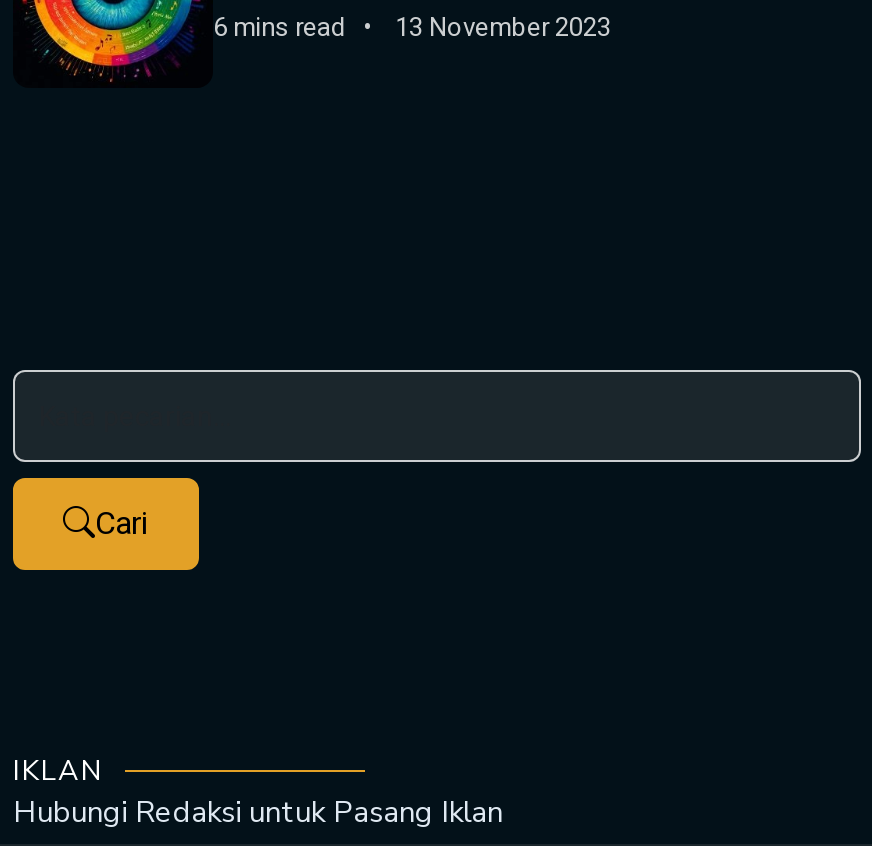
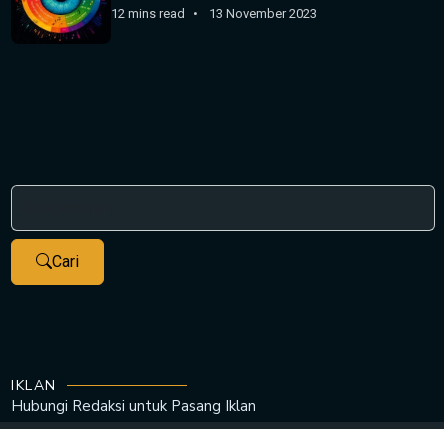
[213,12,611,42] 6 mins read 13 November 2023 -> [111,6,317,21] 12 mins read 13 November 2023

